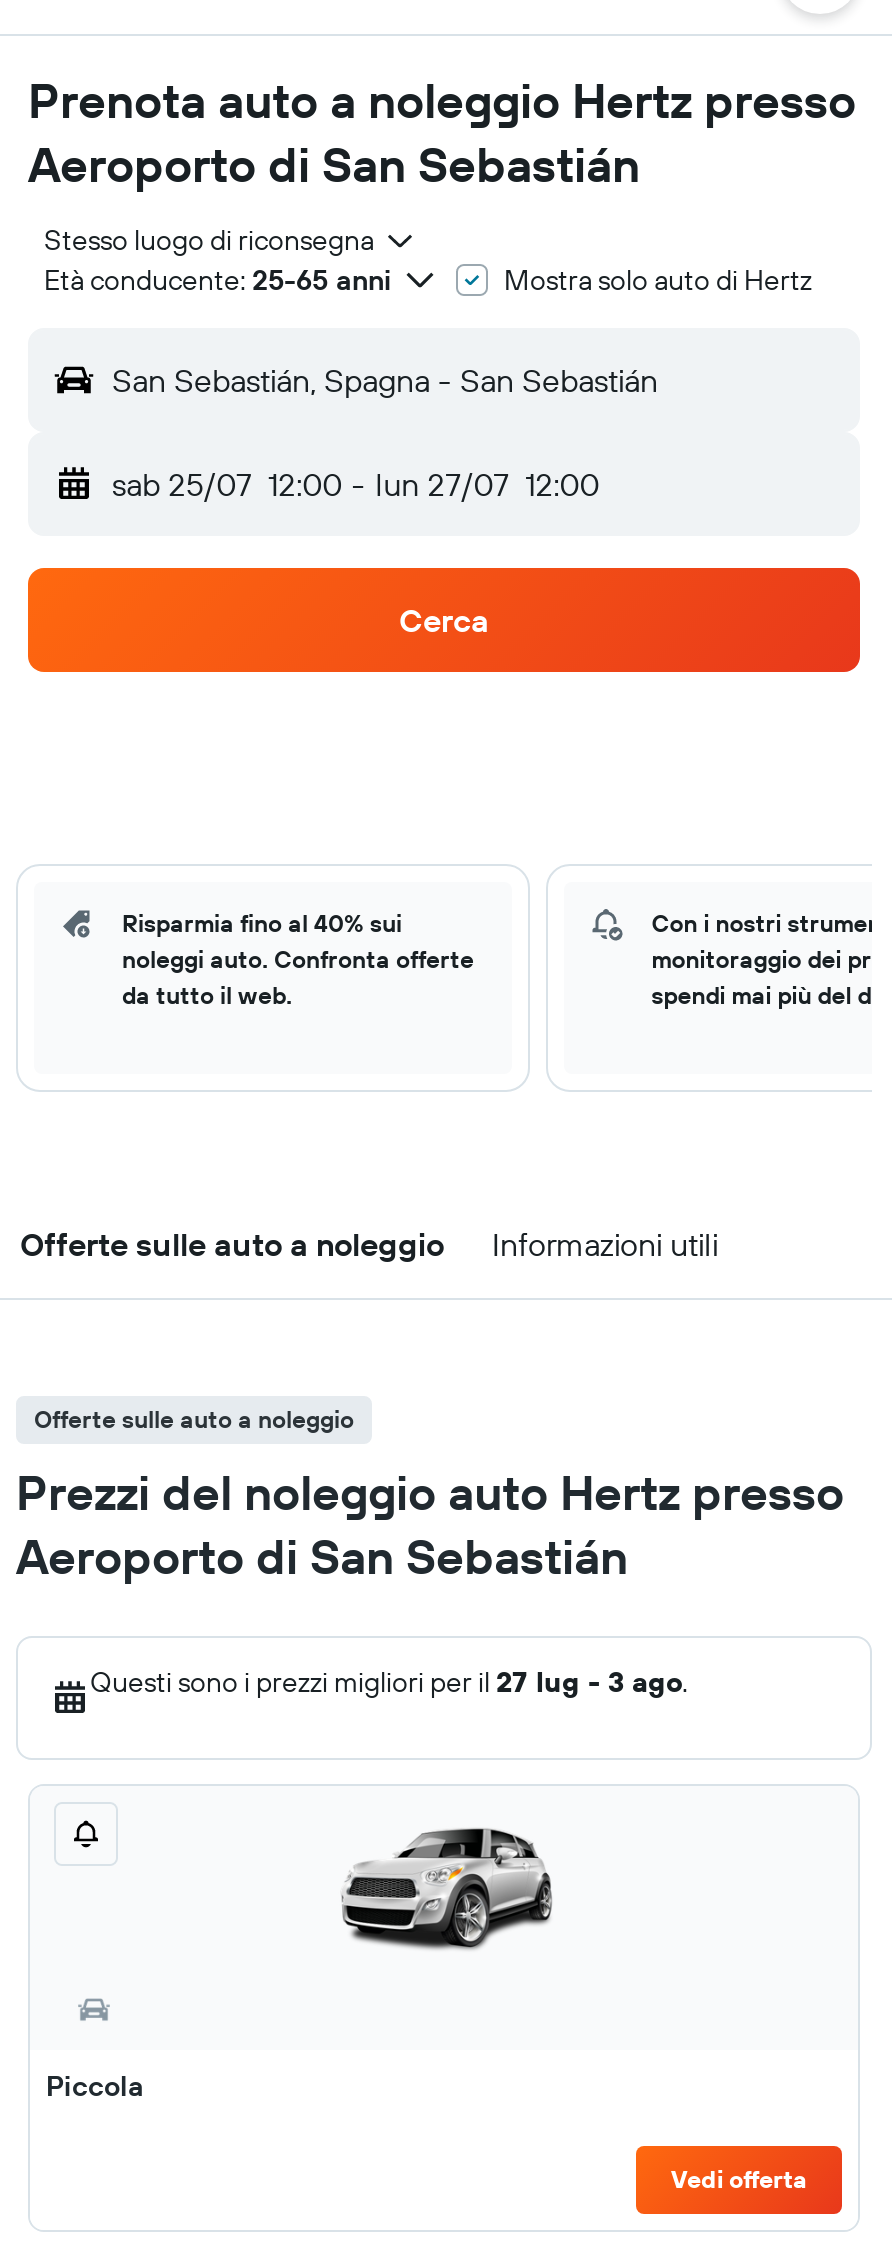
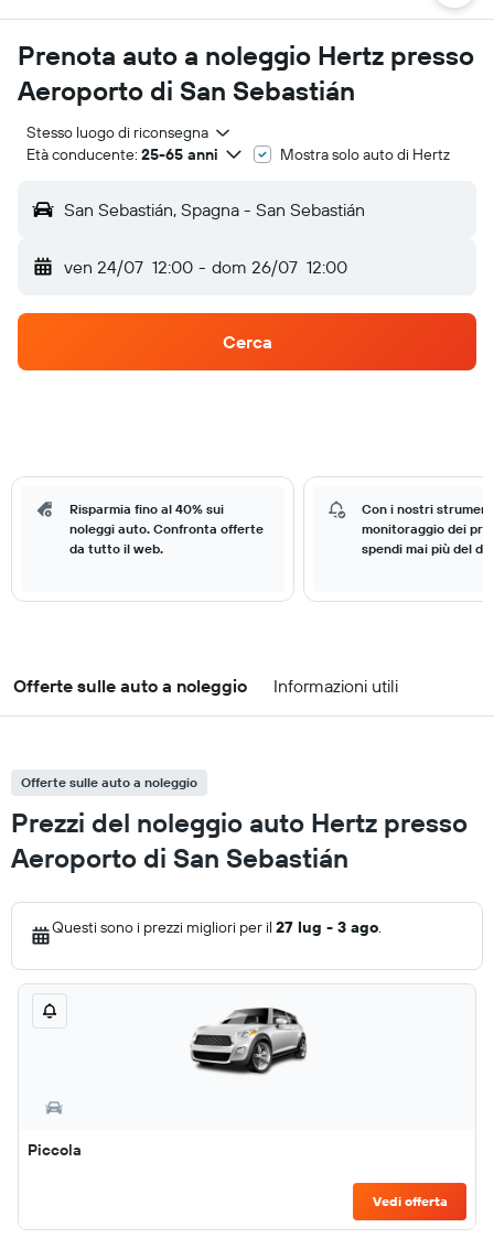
[112,464,599,504] sab 25/07 12:00 - lun 27/07 12:00 -> [64,256,347,278] ven 24/07 12:00 - dom 26/07 12:00

